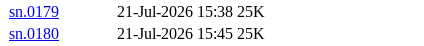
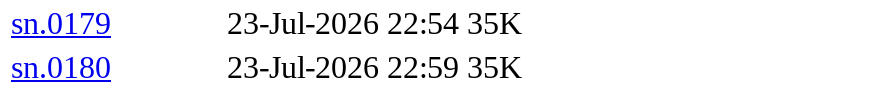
[117,3,265,20] 21-Jul-2026 15:38 25K -> [227,7,523,41] 23-Jul-2026 22:54 35K
[117,25,265,42] 21-Jul-2026 15:45 25K -> [227,51,523,85] 23-Jul-2026 22:59 35K

